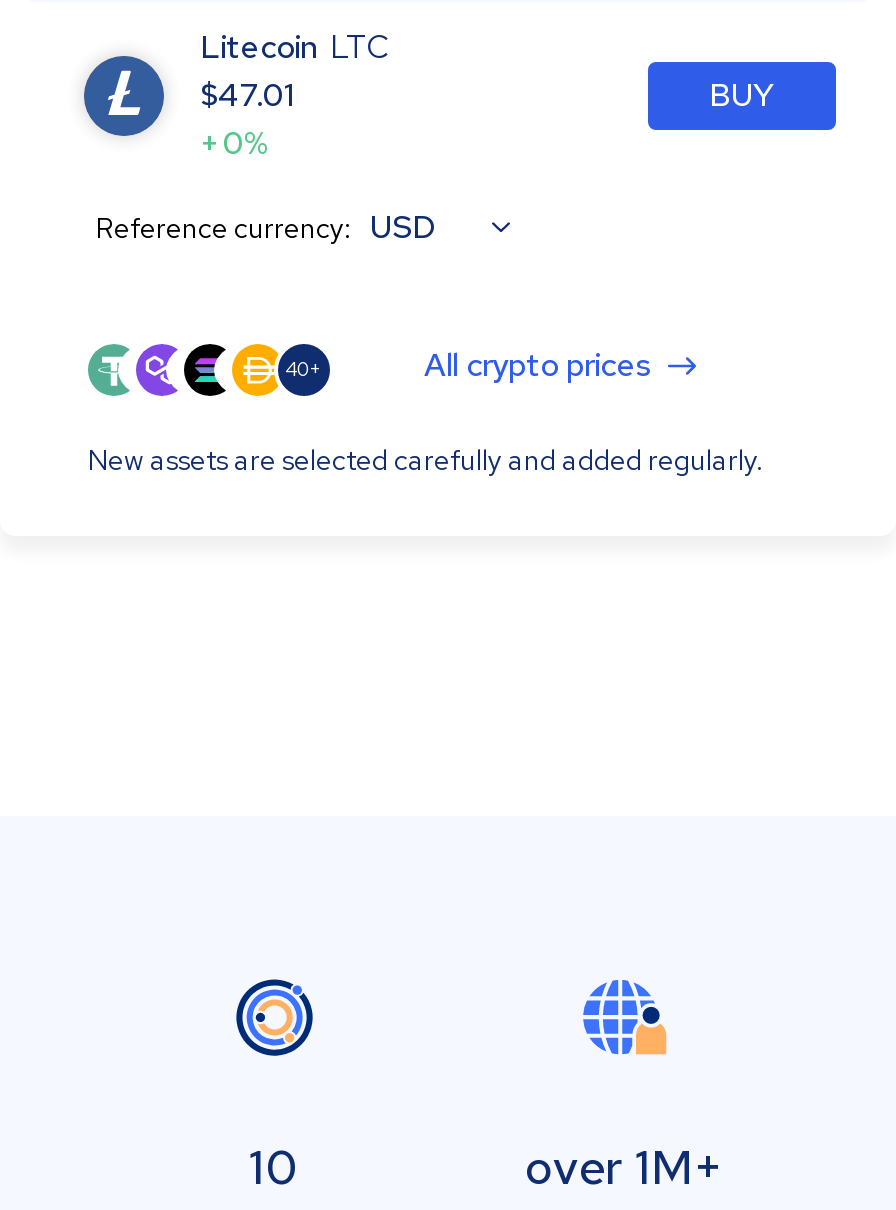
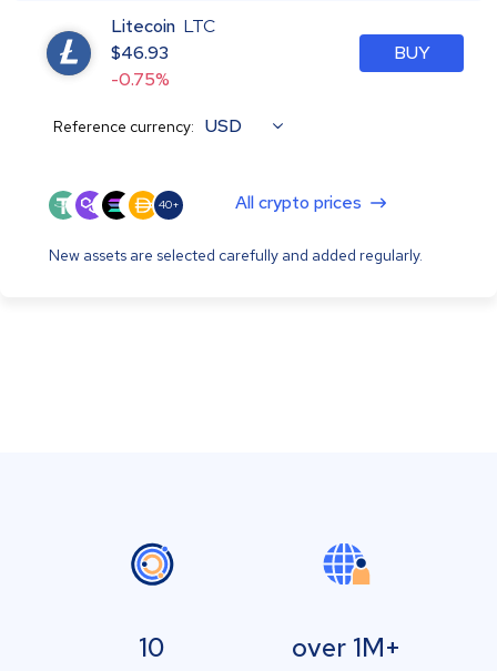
[200,74,294,116] $47.01 -> [111,41,169,64] $46.93
[200,122,270,164] +0% -> [111,67,170,91] -0.75%

